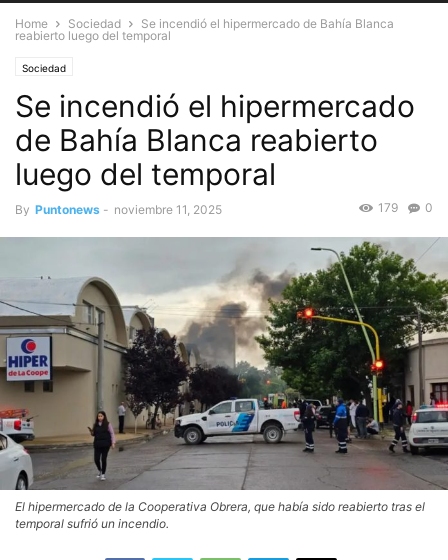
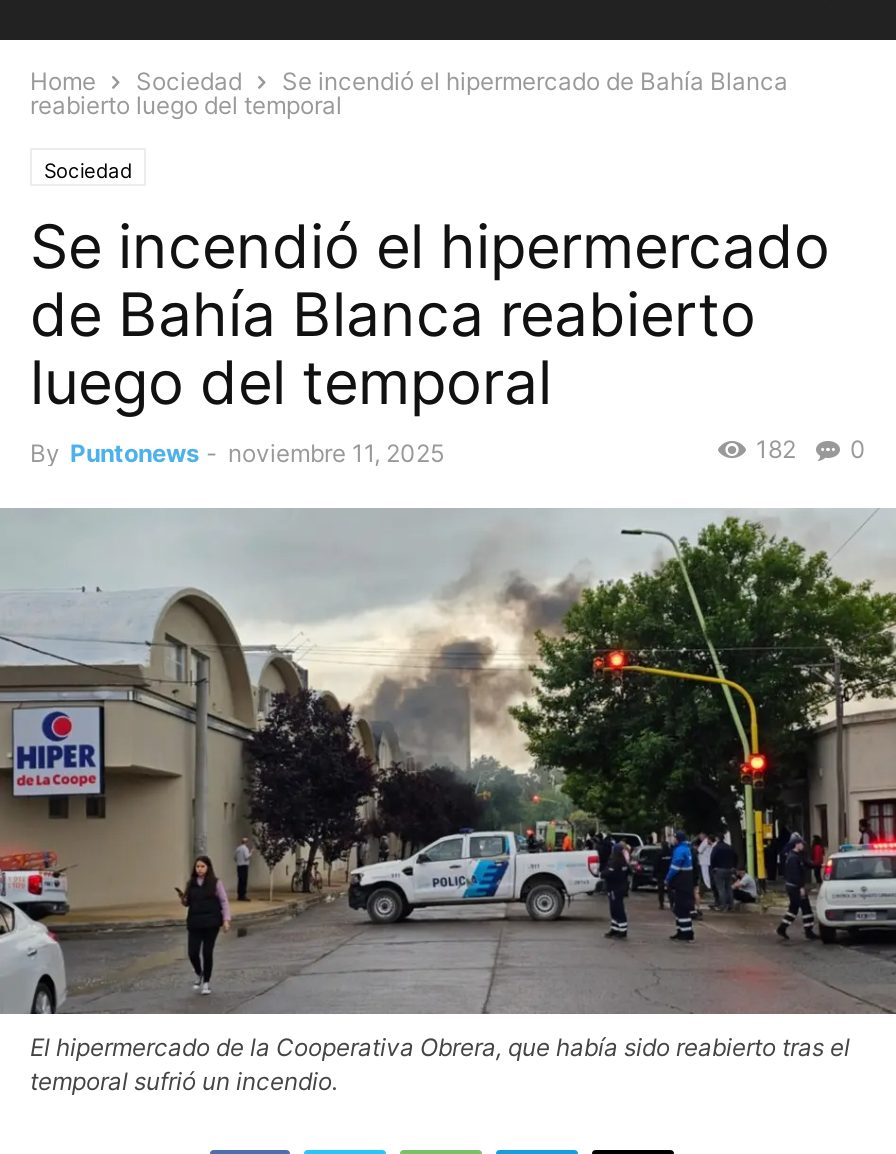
[378,200,433,215] 179 0 -> [756,434,866,464] 182 0

